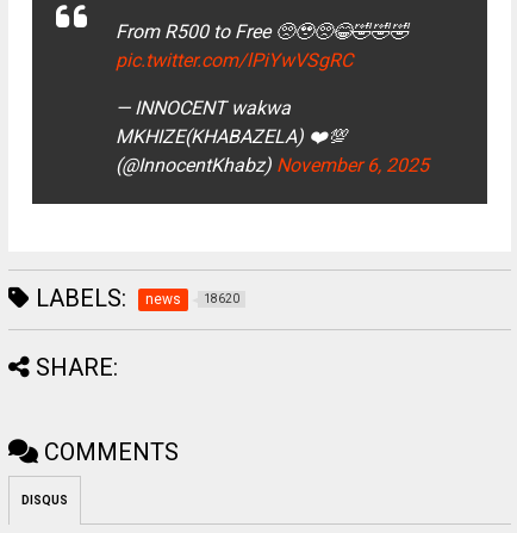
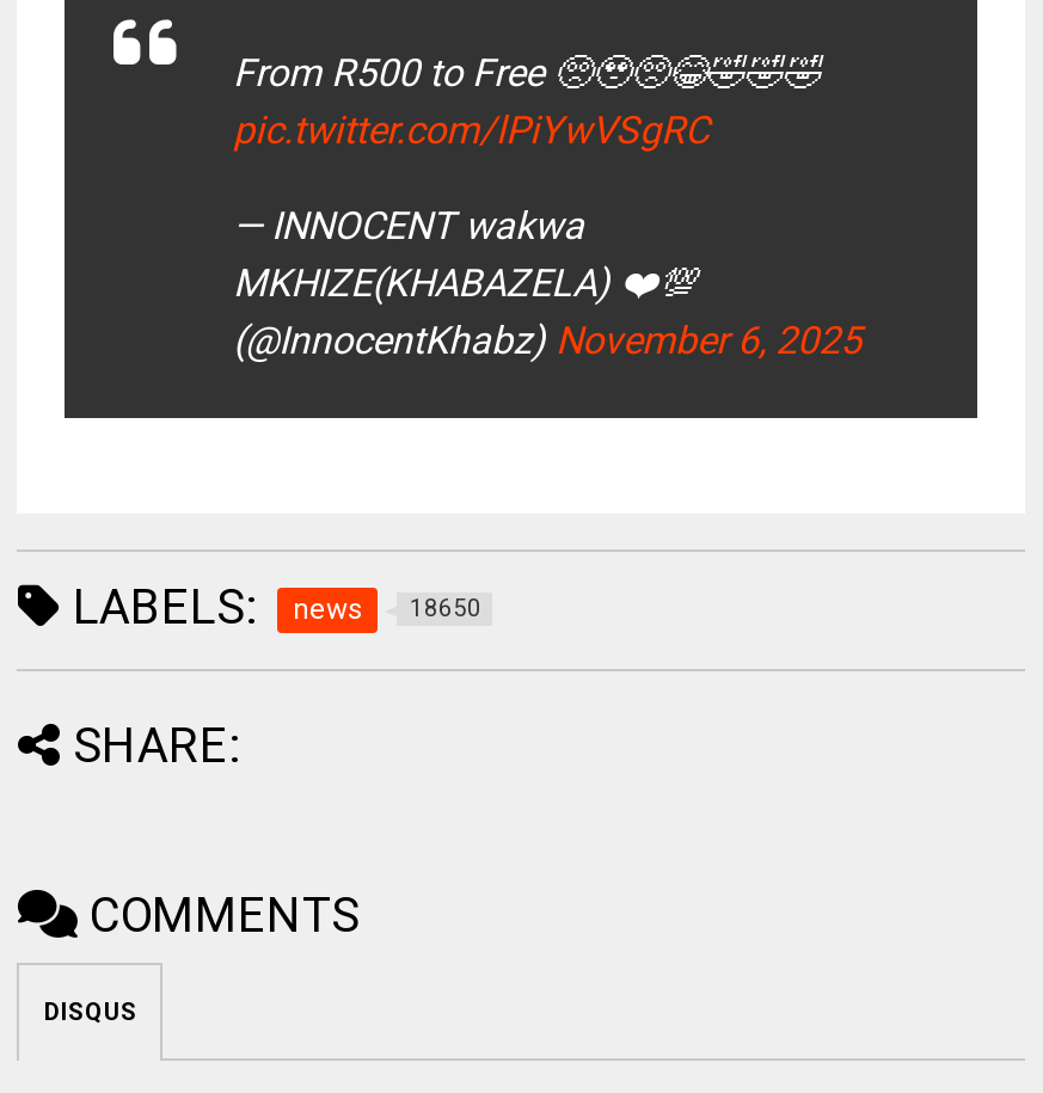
[30,284,240,313] LABELS: news 18620 -> [61,578,481,636] LABELS: news 18650

